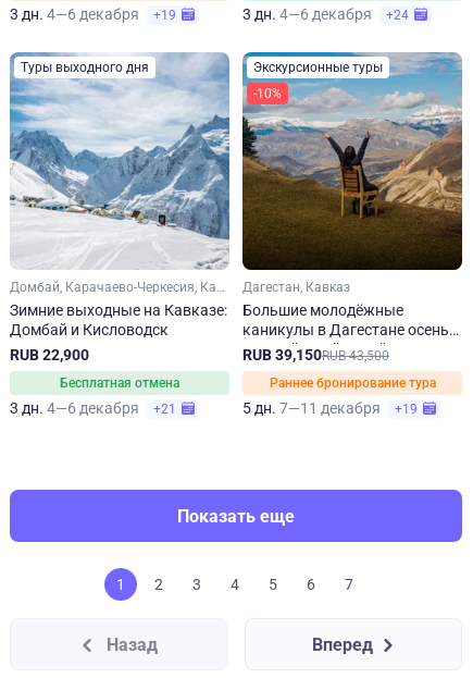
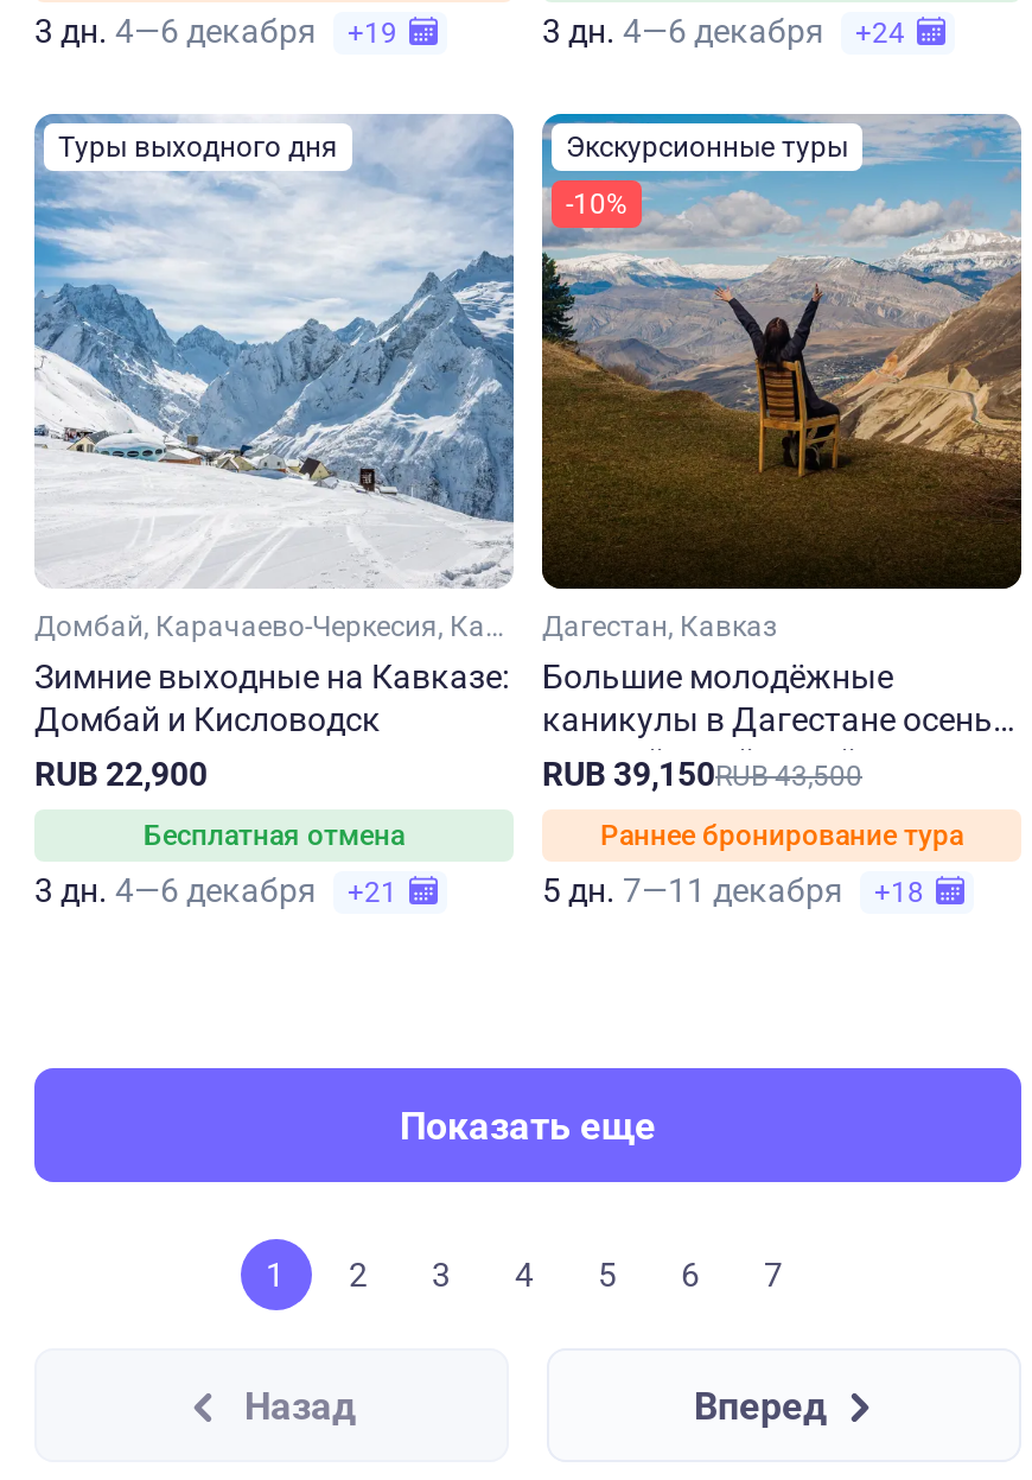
[242,399,421,417] 5 дн. 7—11 декабря +19 -> [542,871,931,909] 5 дн. 7—11 декабря +18

